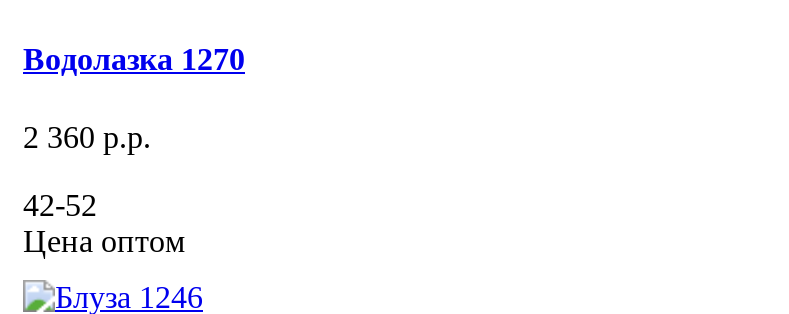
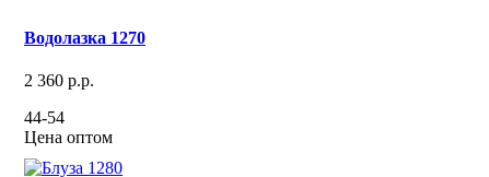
[23,188,97,222] 42-52 -> [24,108,65,127] 44-54

